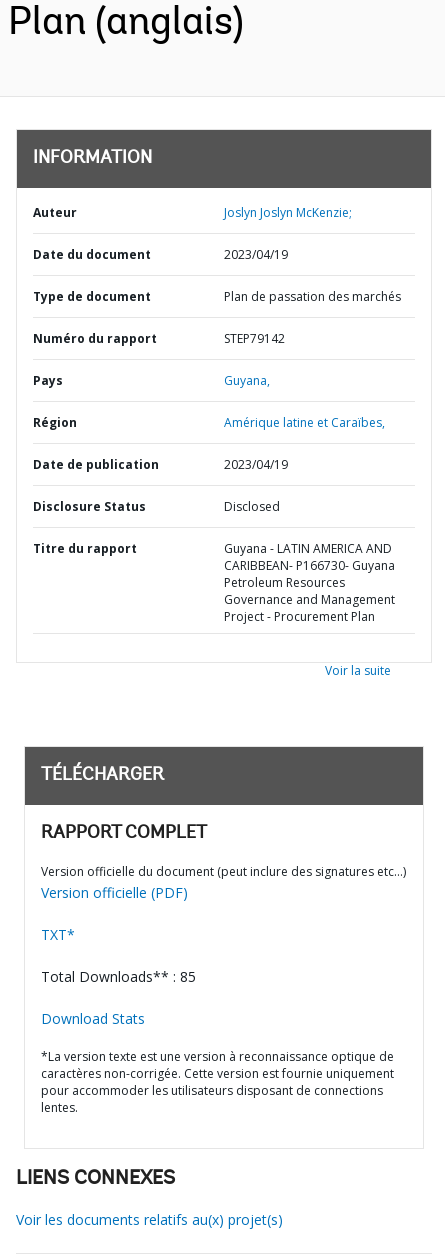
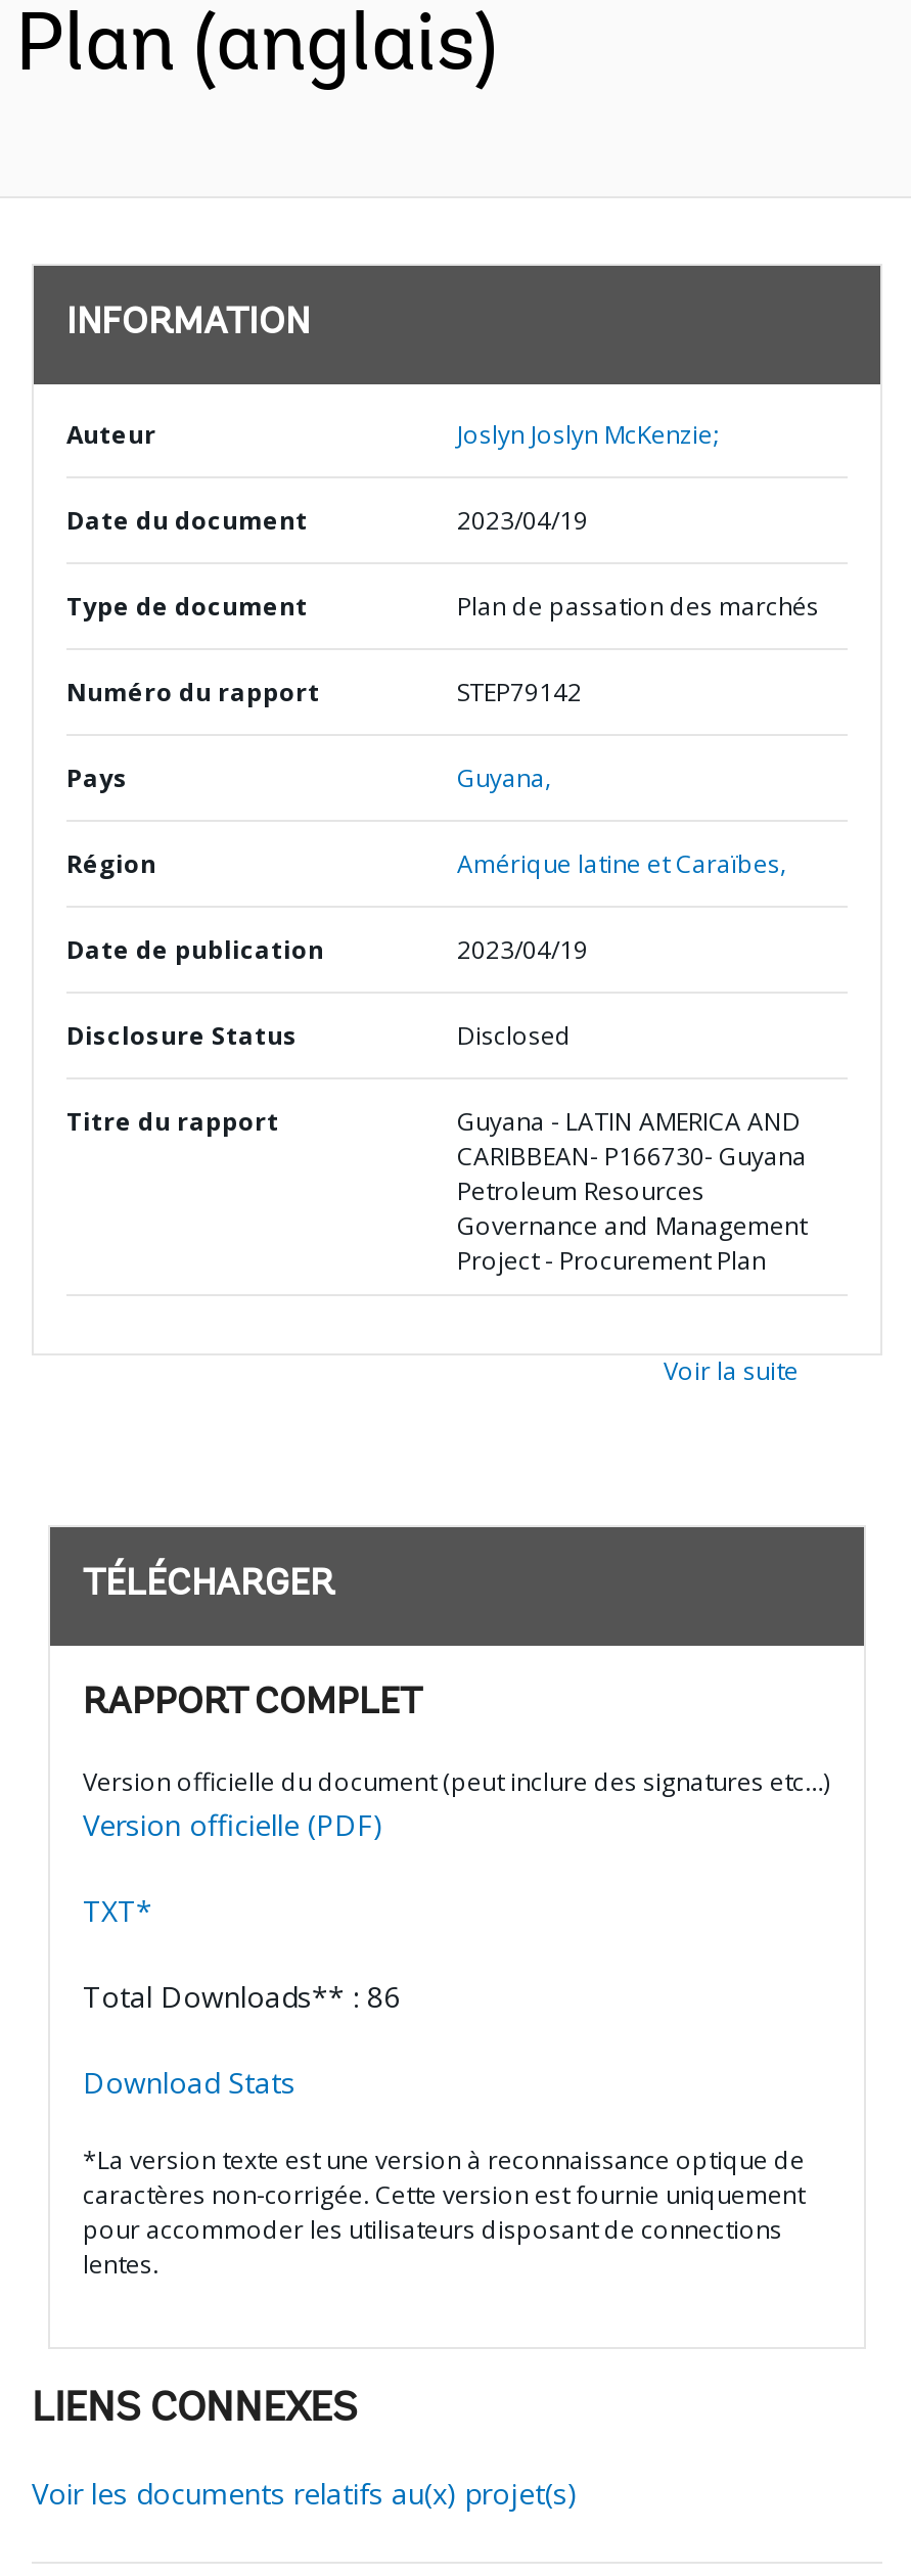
[41,967,196,986] Total Downloads** : 85 -> [83,1977,400,2016] Total Downloads** : 86

